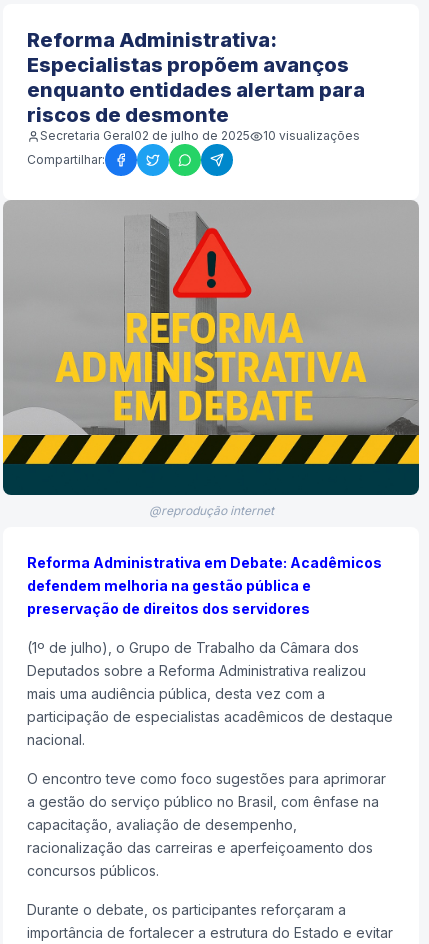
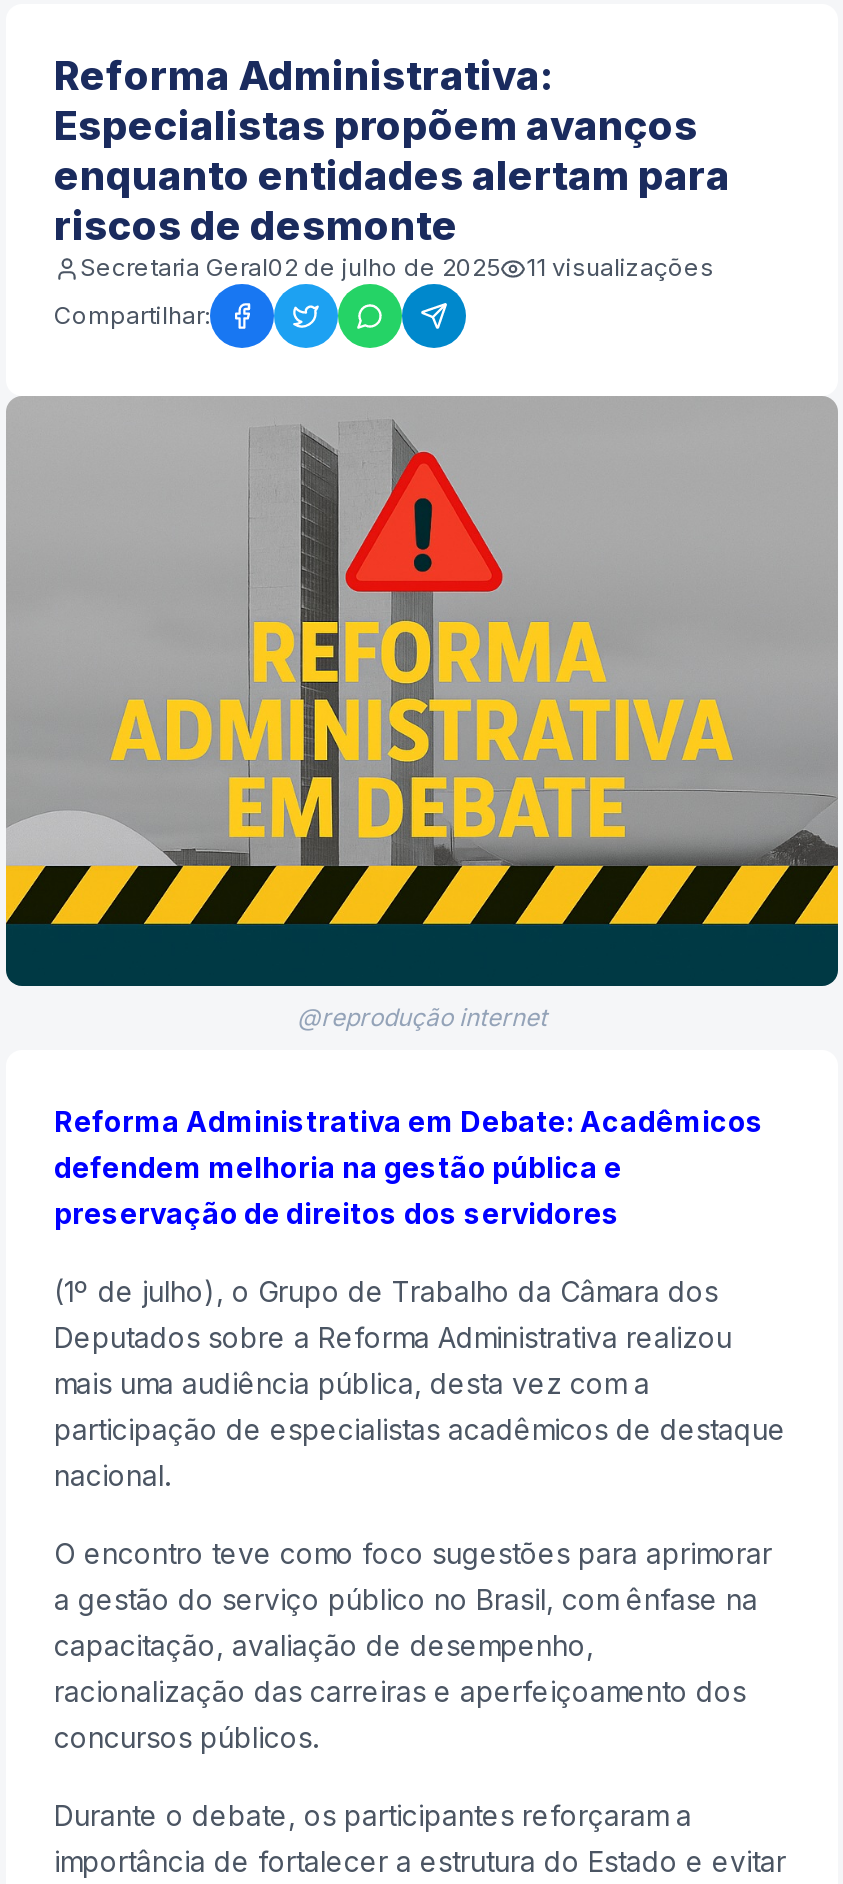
[263,128,360,143] 10 visualizações -> [526,252,714,282] 11 visualizações

